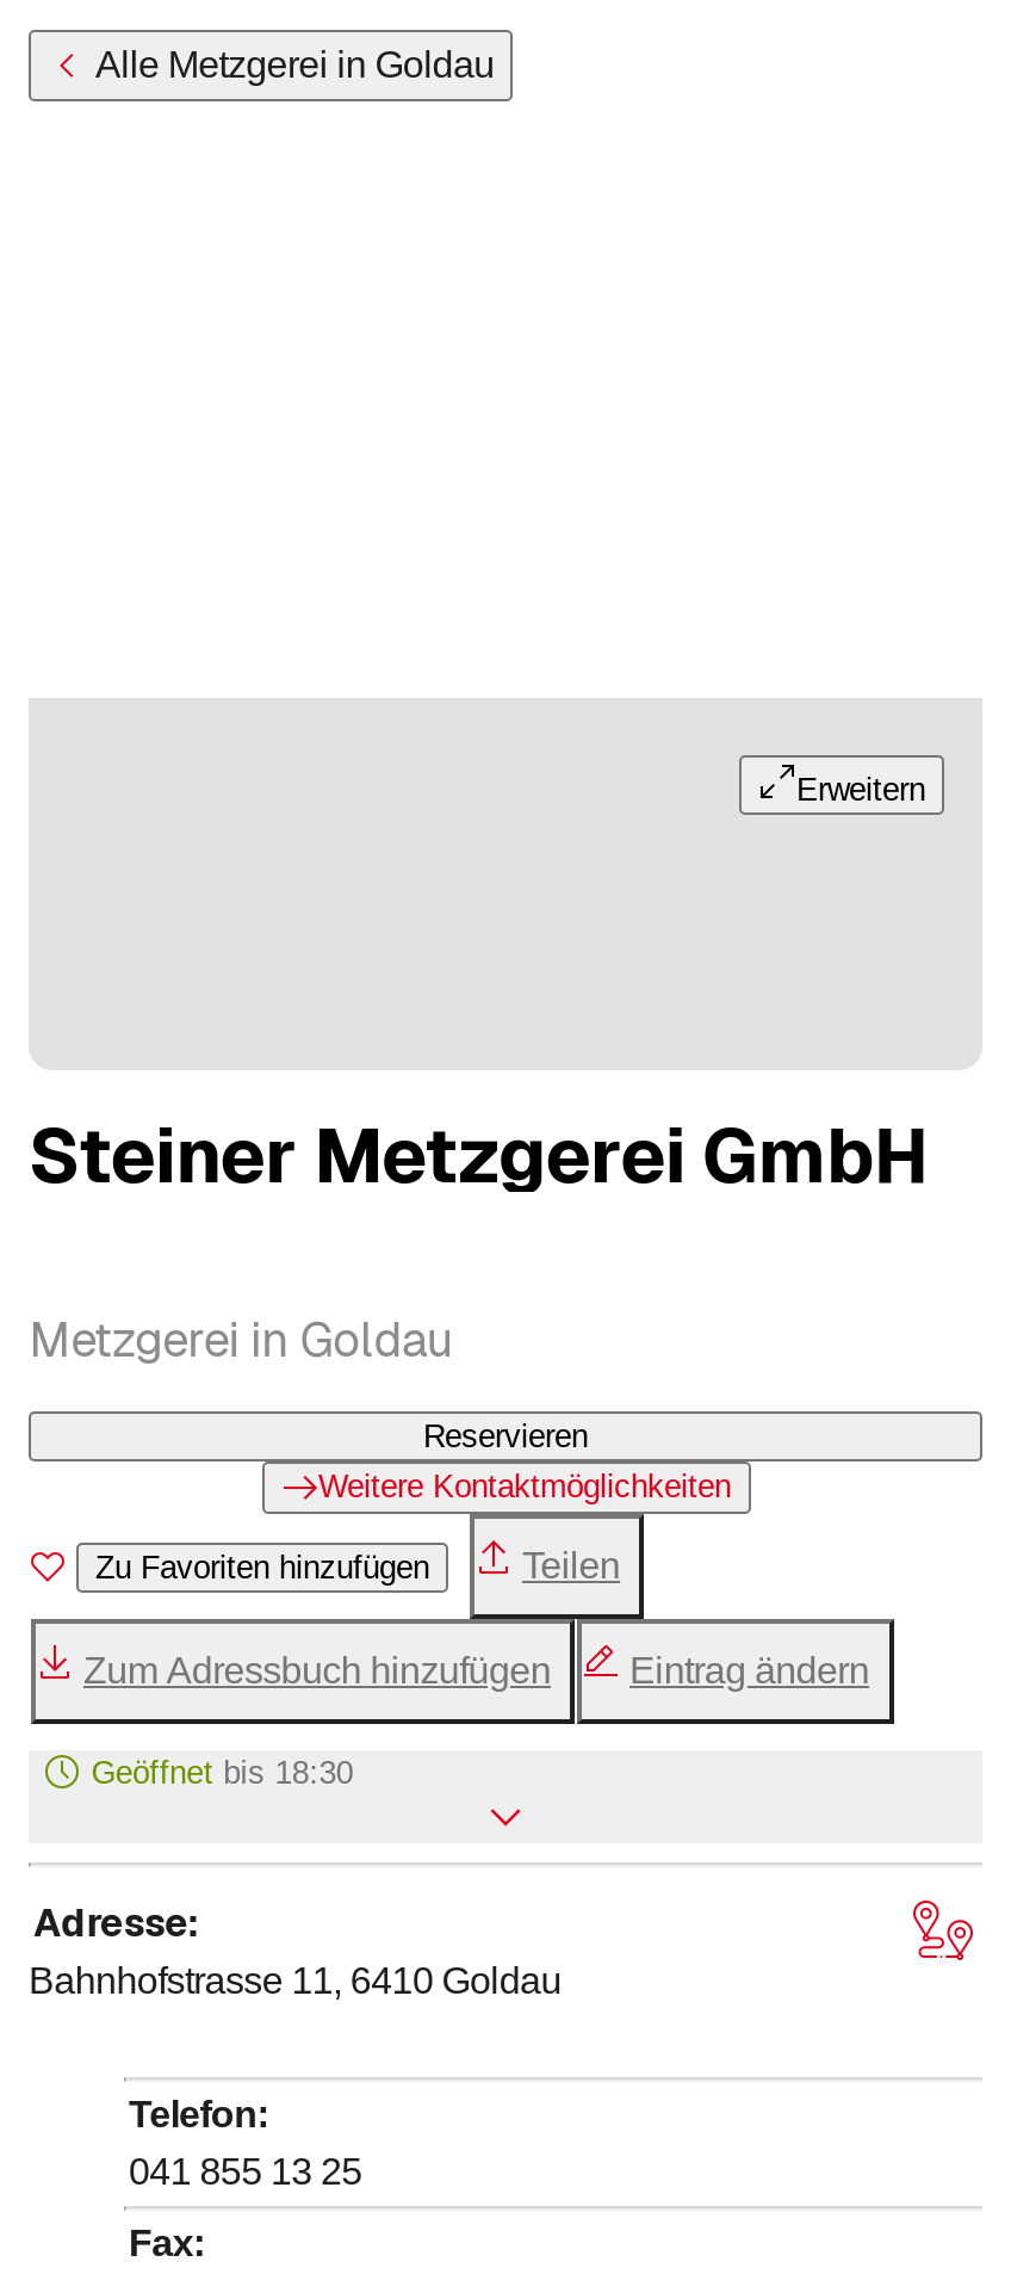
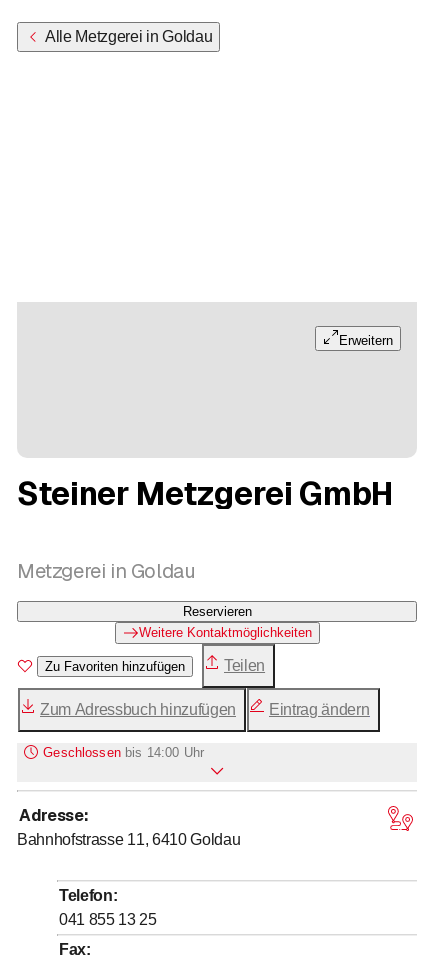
[91,1755,353,1791] Geöffnet bis 18:30 -> [43,745,204,760] Geschlossen bis 14:00 Uhr

